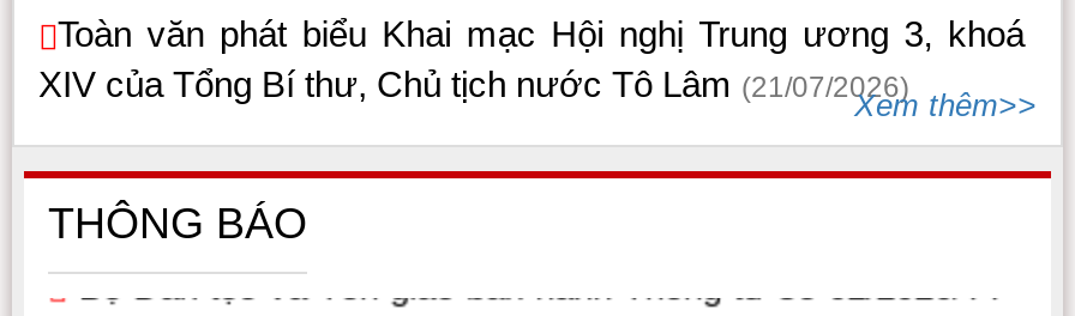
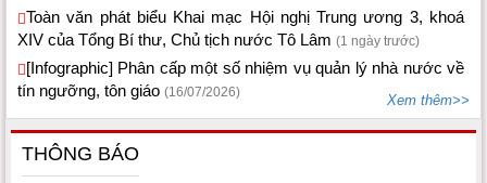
[38,62,909,103] XIV của Tổng Bí thư, Chủ tịch nước Tô Lâm (21/07/2026) -> [17,30,464,99] XIV của Tổng Bí thư, Chủ tịch nước Tô Lâm (1 ngày trước) | [Infographic] Phân cấp một số nhiệm vụ quản lý nhà nước về | tín ngưỡng, tôn giáo (16/07/2026)

